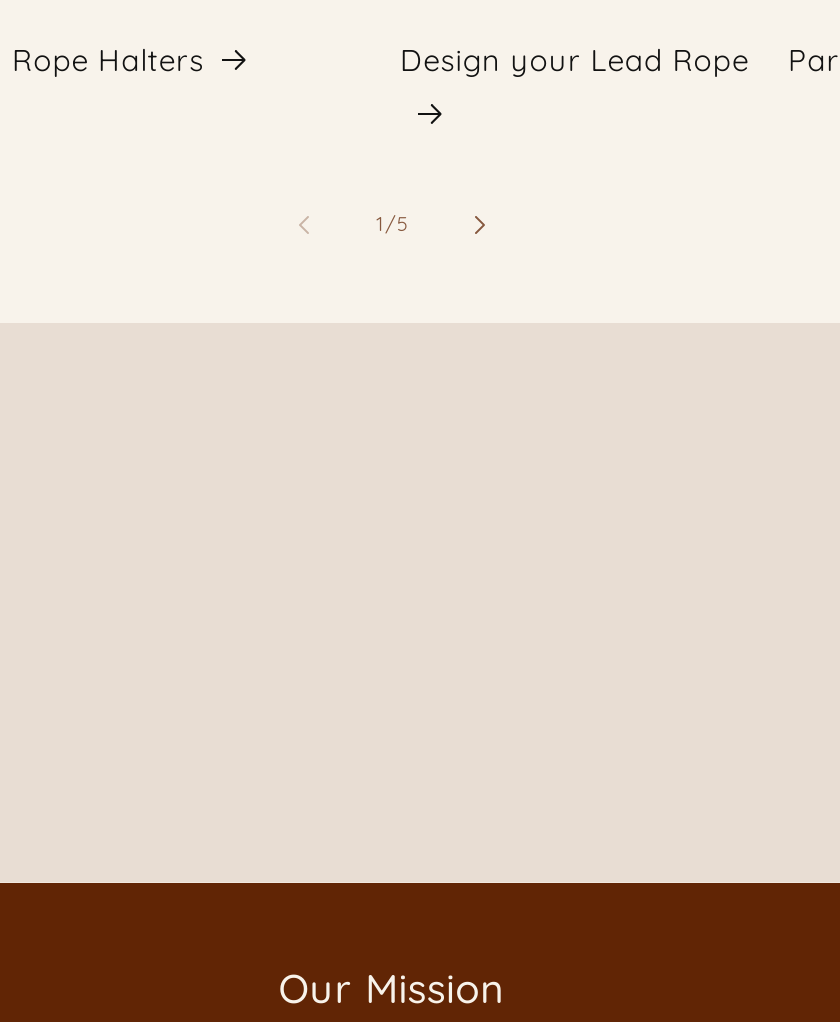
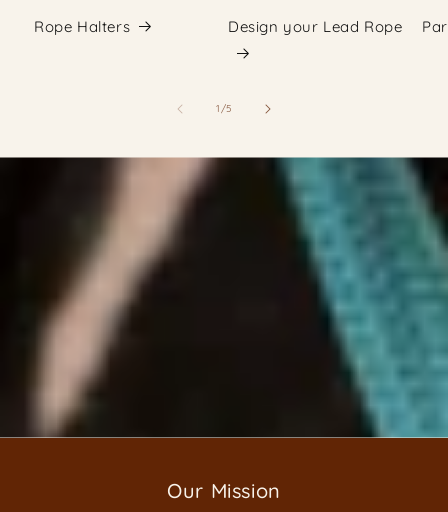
none -> [3,156,445,439] [image]

